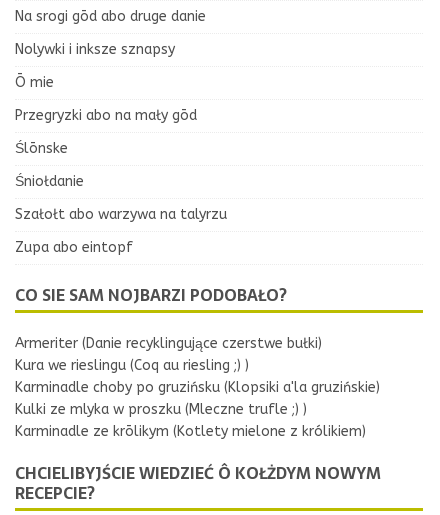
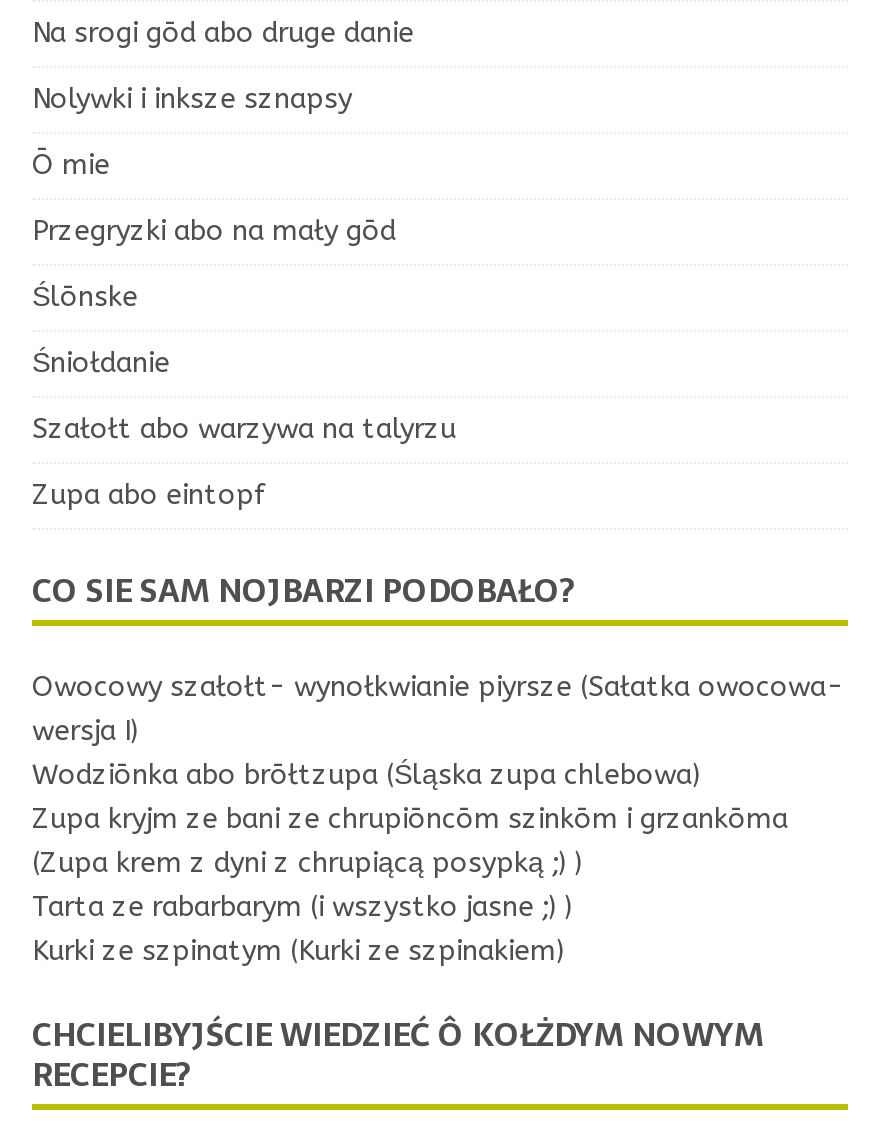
[15,335,380,440] Armeriter (Danie recyklingujące czerstwe bułki) | Kura we rieslingu (Coq au riesling ;) ) | Karminadle choby po gruzińsku (Klopsiki a'la gruzińskie) | Kulki ze mlyka w proszku (Mleczne trufle ;) ) | Karminadle ze krōlikym (Kotlety mielone z królikiem) -> [32,671,844,969] Owocowy szałołt- wynołkwianie piyrsze (Sałatka owocowa- | wersja I) | Wodziōnka abo brōłtzupa (Śląska zupa chlebowa) | Zupa kryjm ze bani ze chrupiōncōm szinkōm i grzankōma | (Zupa krem z dyni z chrupiącą posypką ;) ) | Tarta ze rabarbarym (i wszystko jasne ;) ) | Kurki ze szpinatym (Kurki ze szpinakiem)

